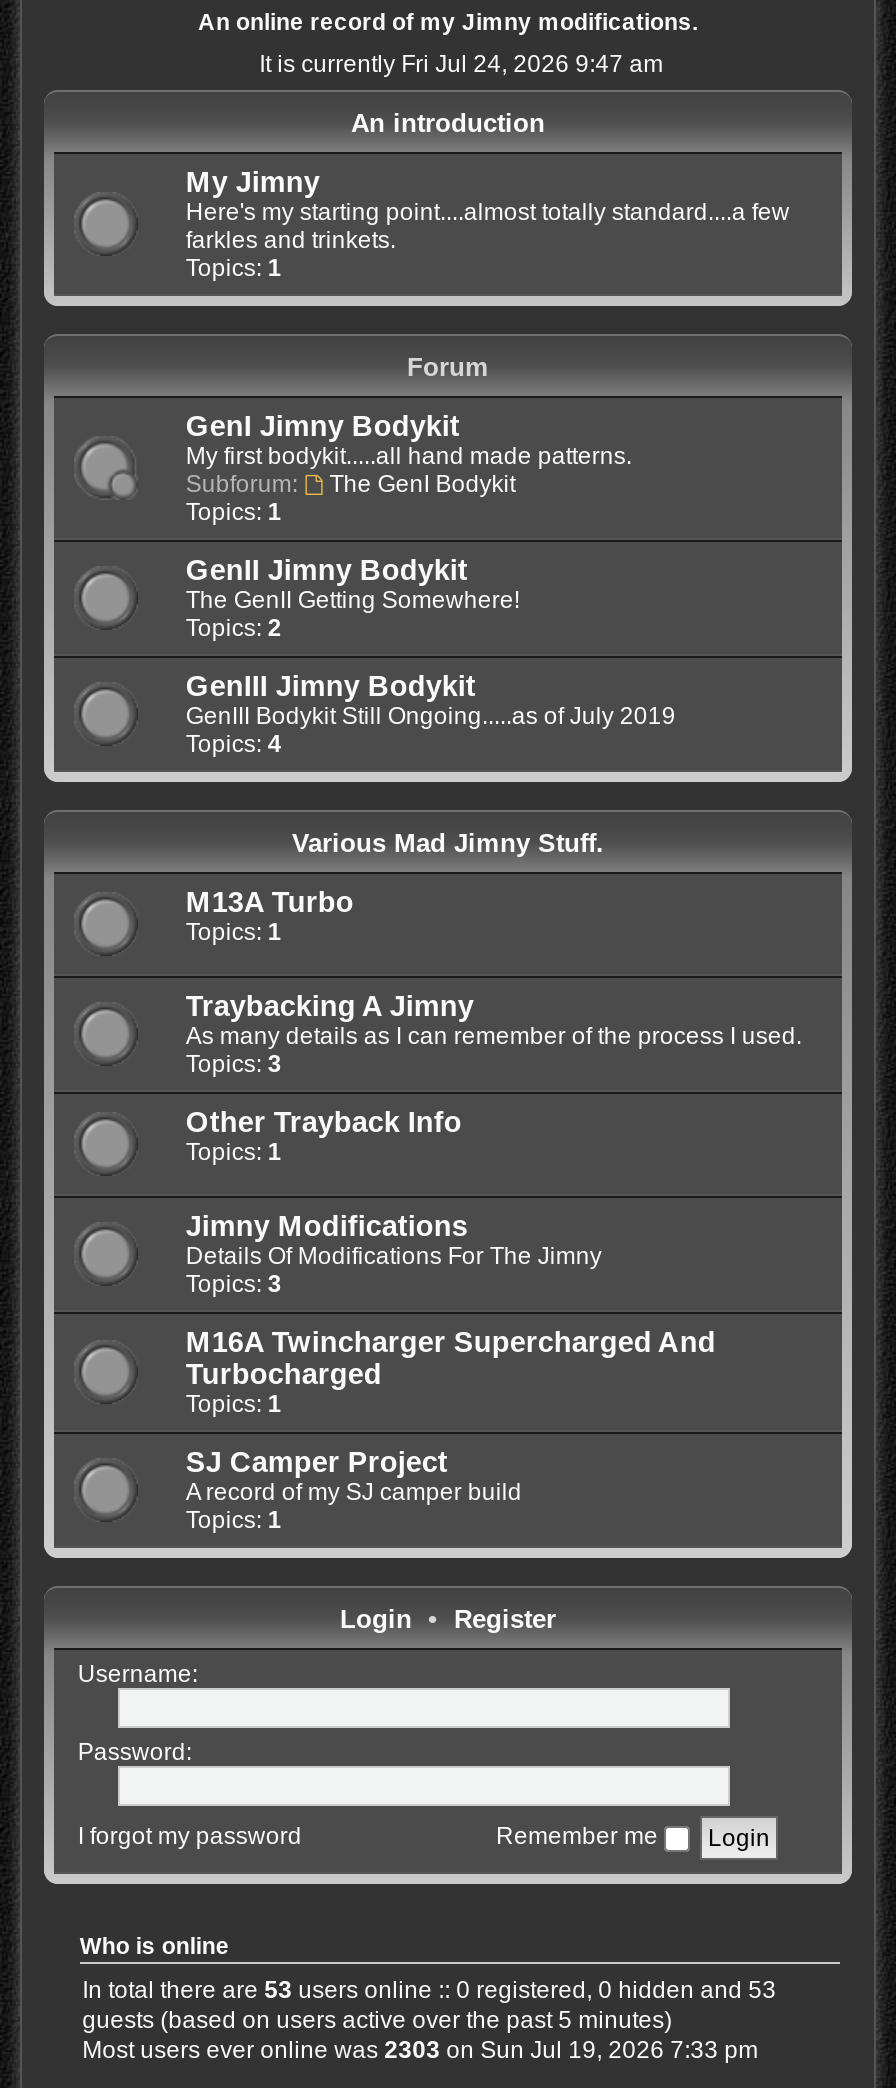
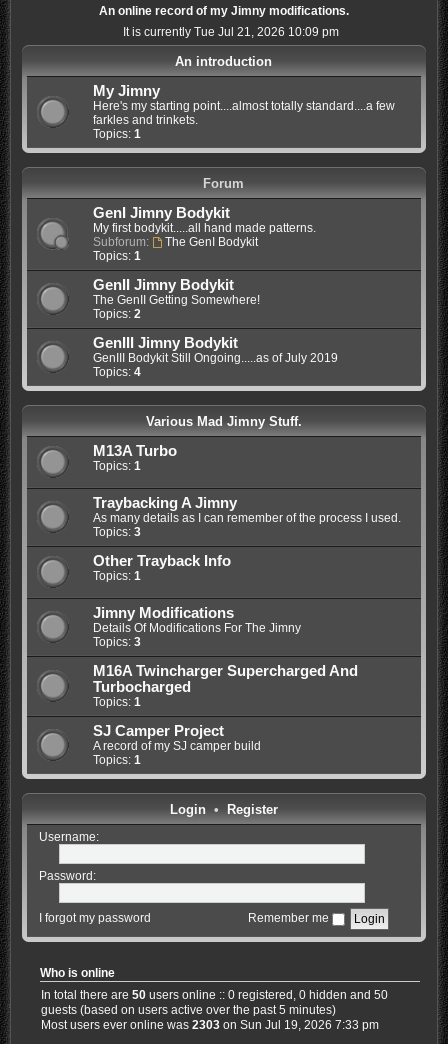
[259,50,663,78] It is currently Fri Jul 24, 2026 9:47 am -> [123,25,339,39] It is currently Tue Jul 21, 2026 10:09 pm
[82,1975,776,2003] In total there are 53 users online :: 0 registered, 0 hidden and 53 -> [41,988,388,1002] In total there are 50 users online :: 0 registered, 0 hidden and 50

